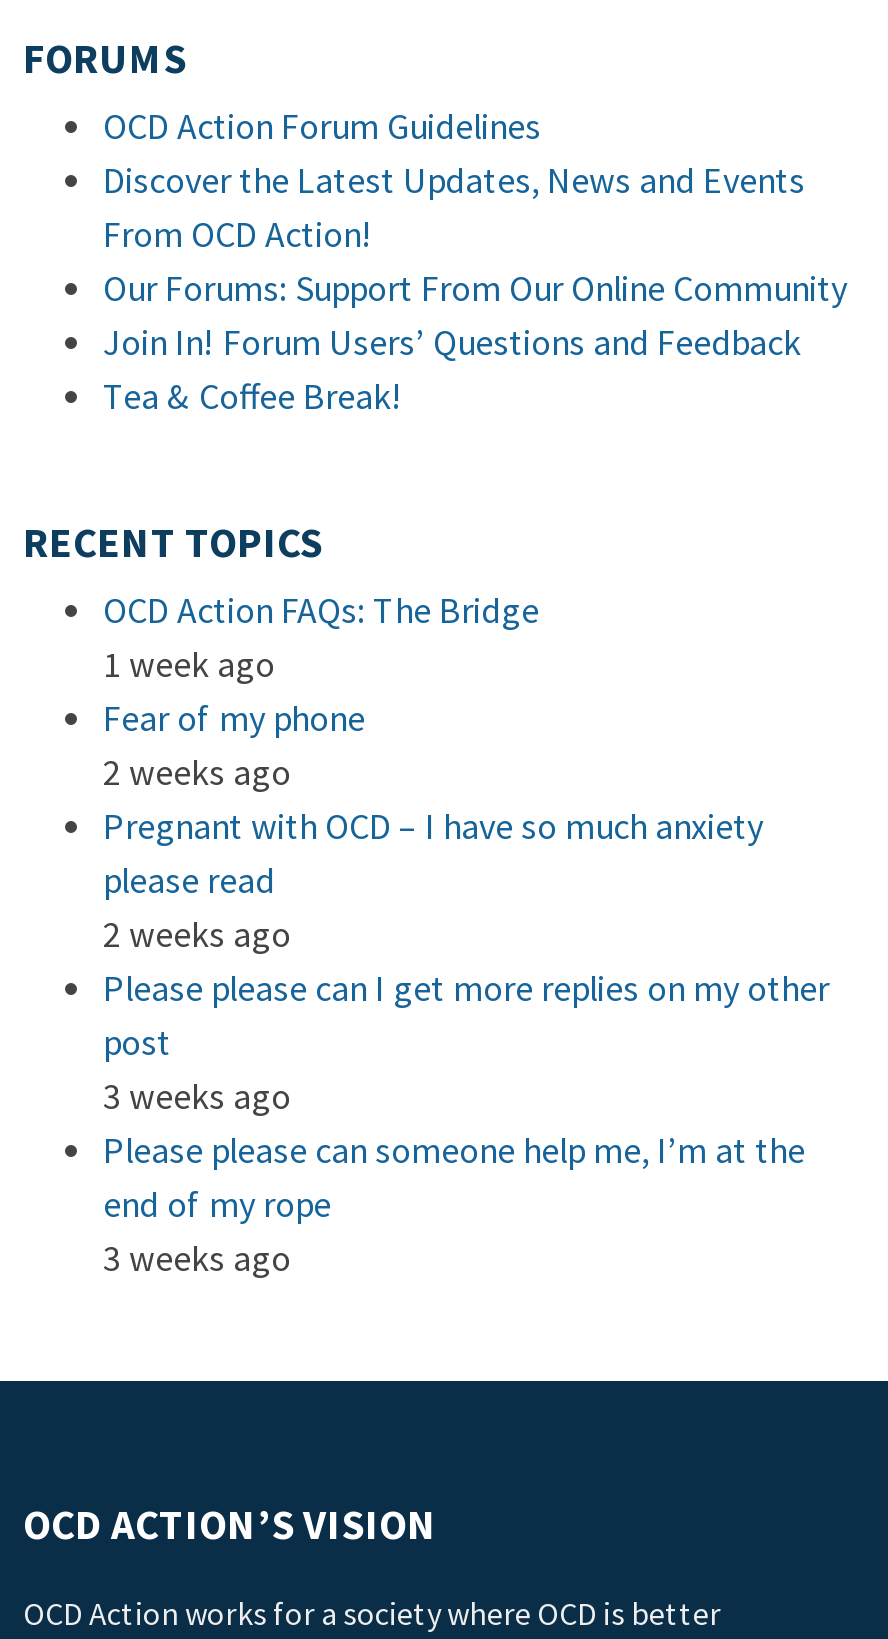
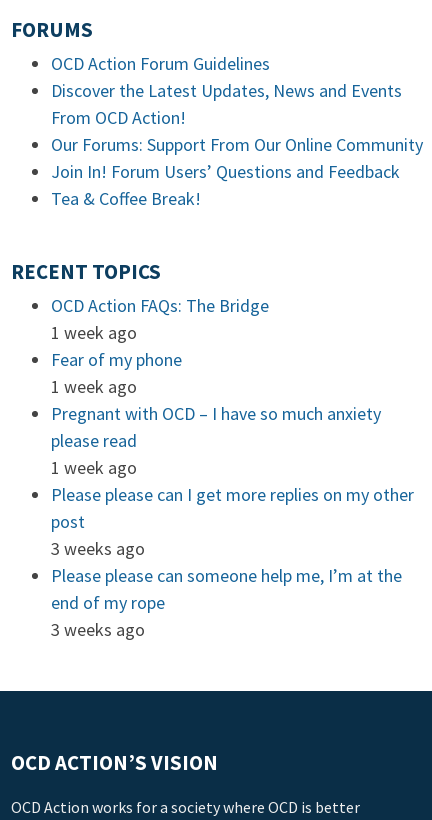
[103,749,291,795] 2 weeks ago -> [51,375,137,398] 1 week ago
[103,911,291,957] 2 weeks ago -> [51,456,137,479] 1 week ago

